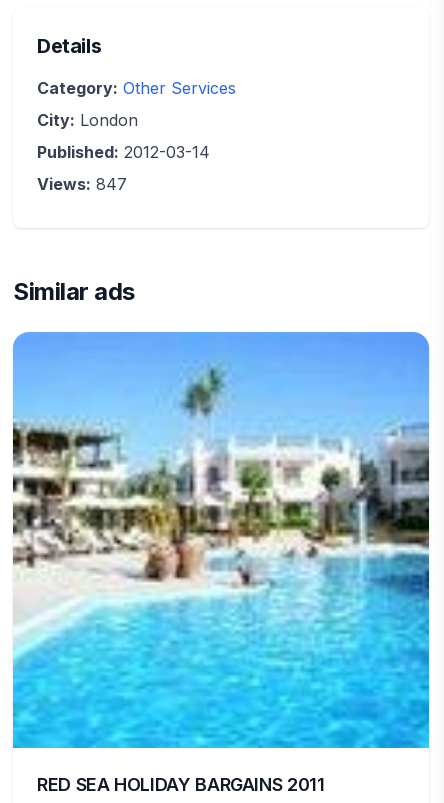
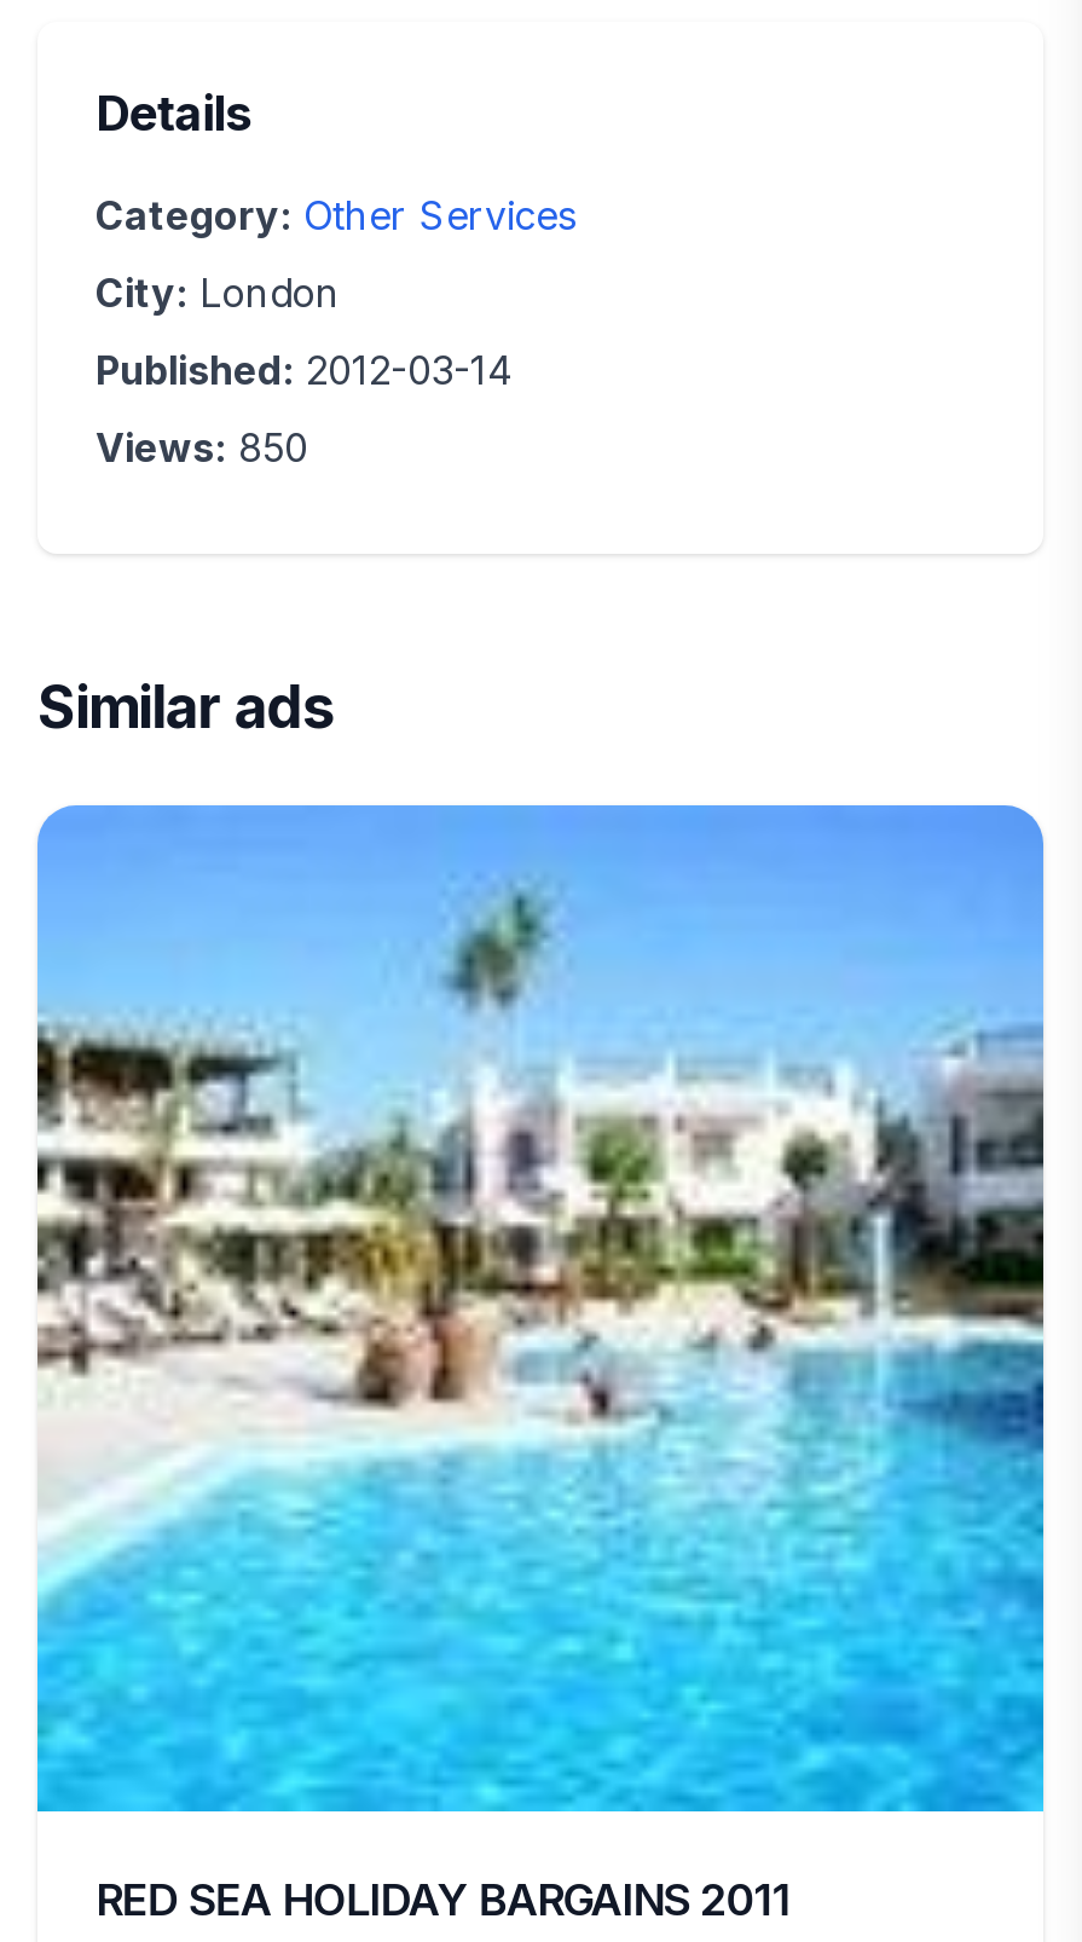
[37,174,127,194] Views: 847 -> [96,423,308,471] Views: 850

